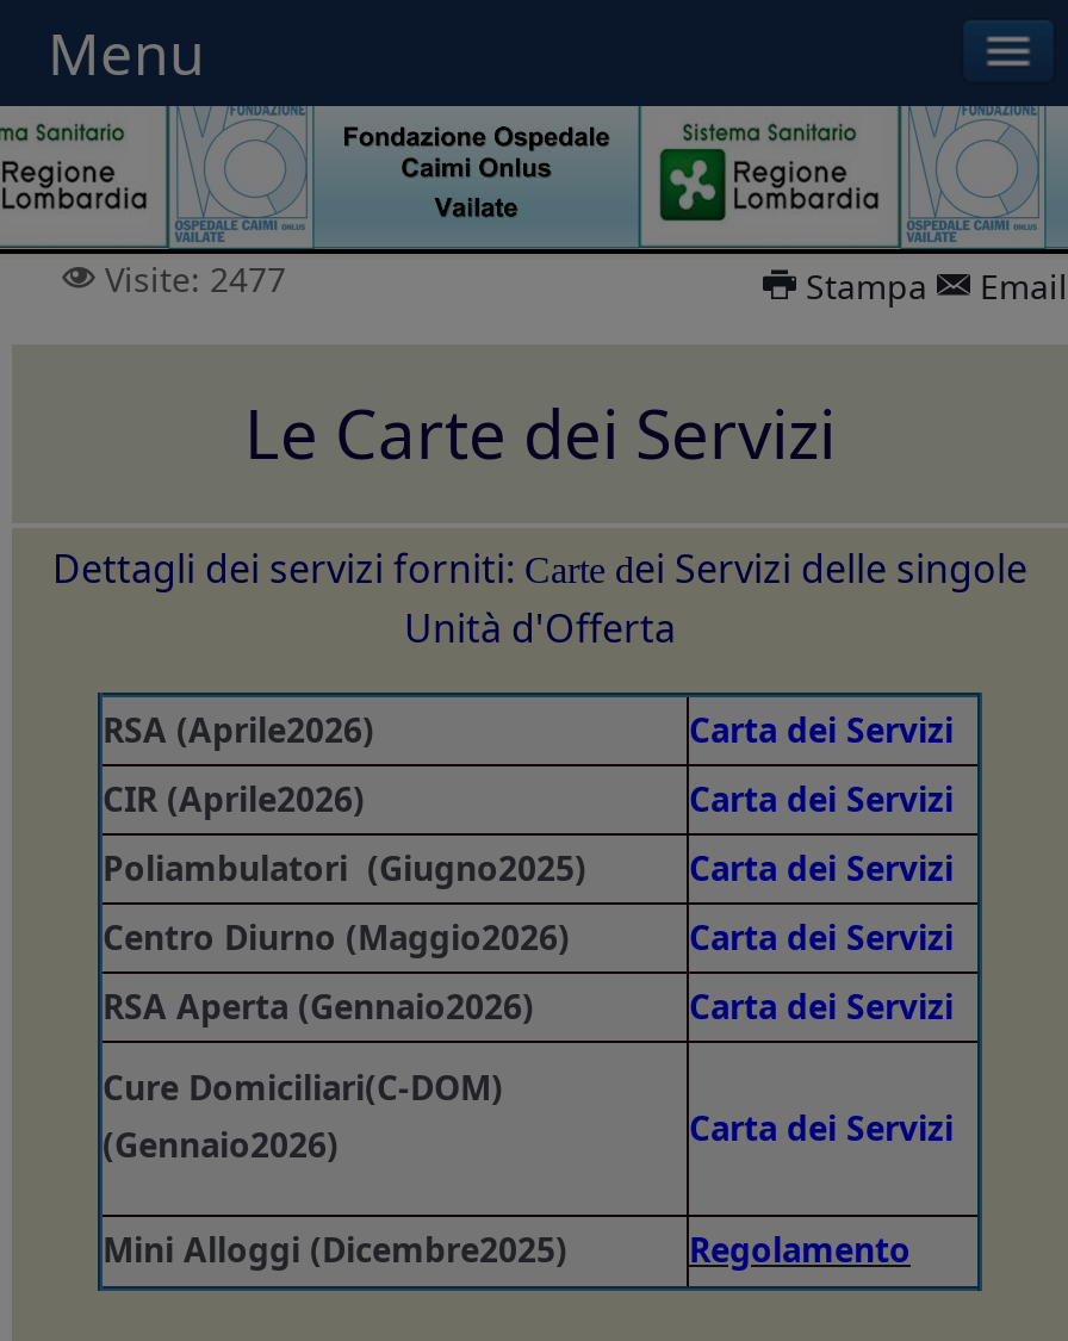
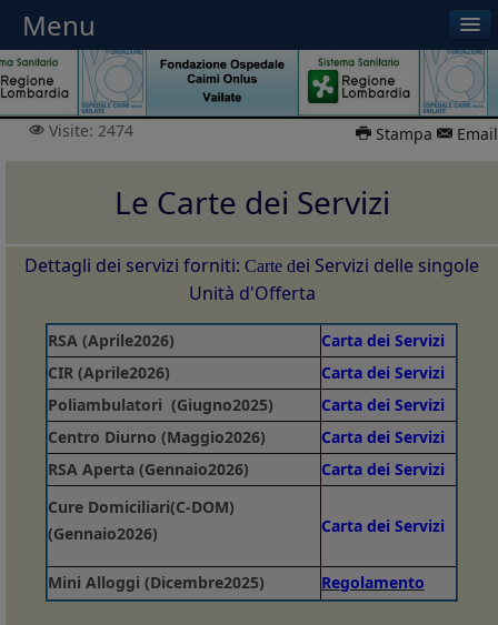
[105,256,286,302] Visite: 2477 -> [49,120,133,141] Visite: 2474

